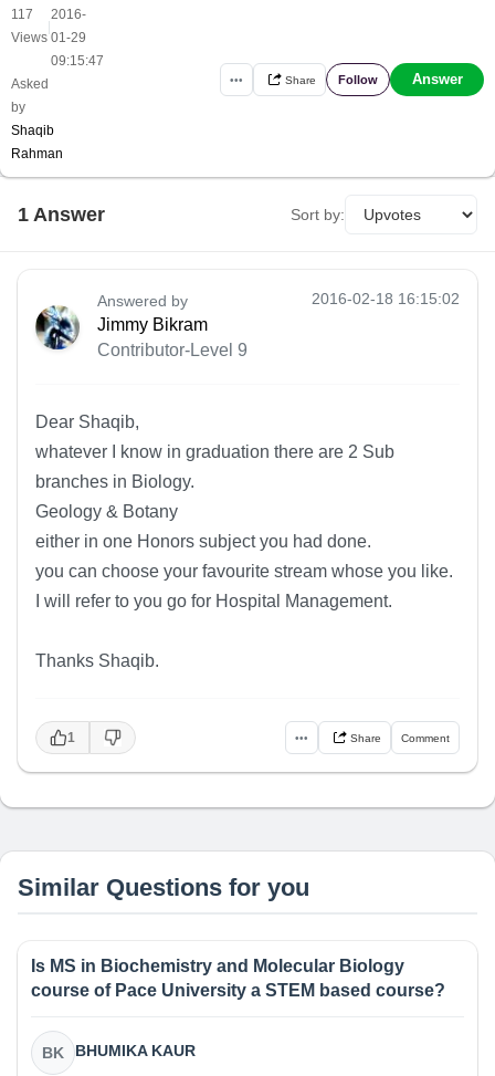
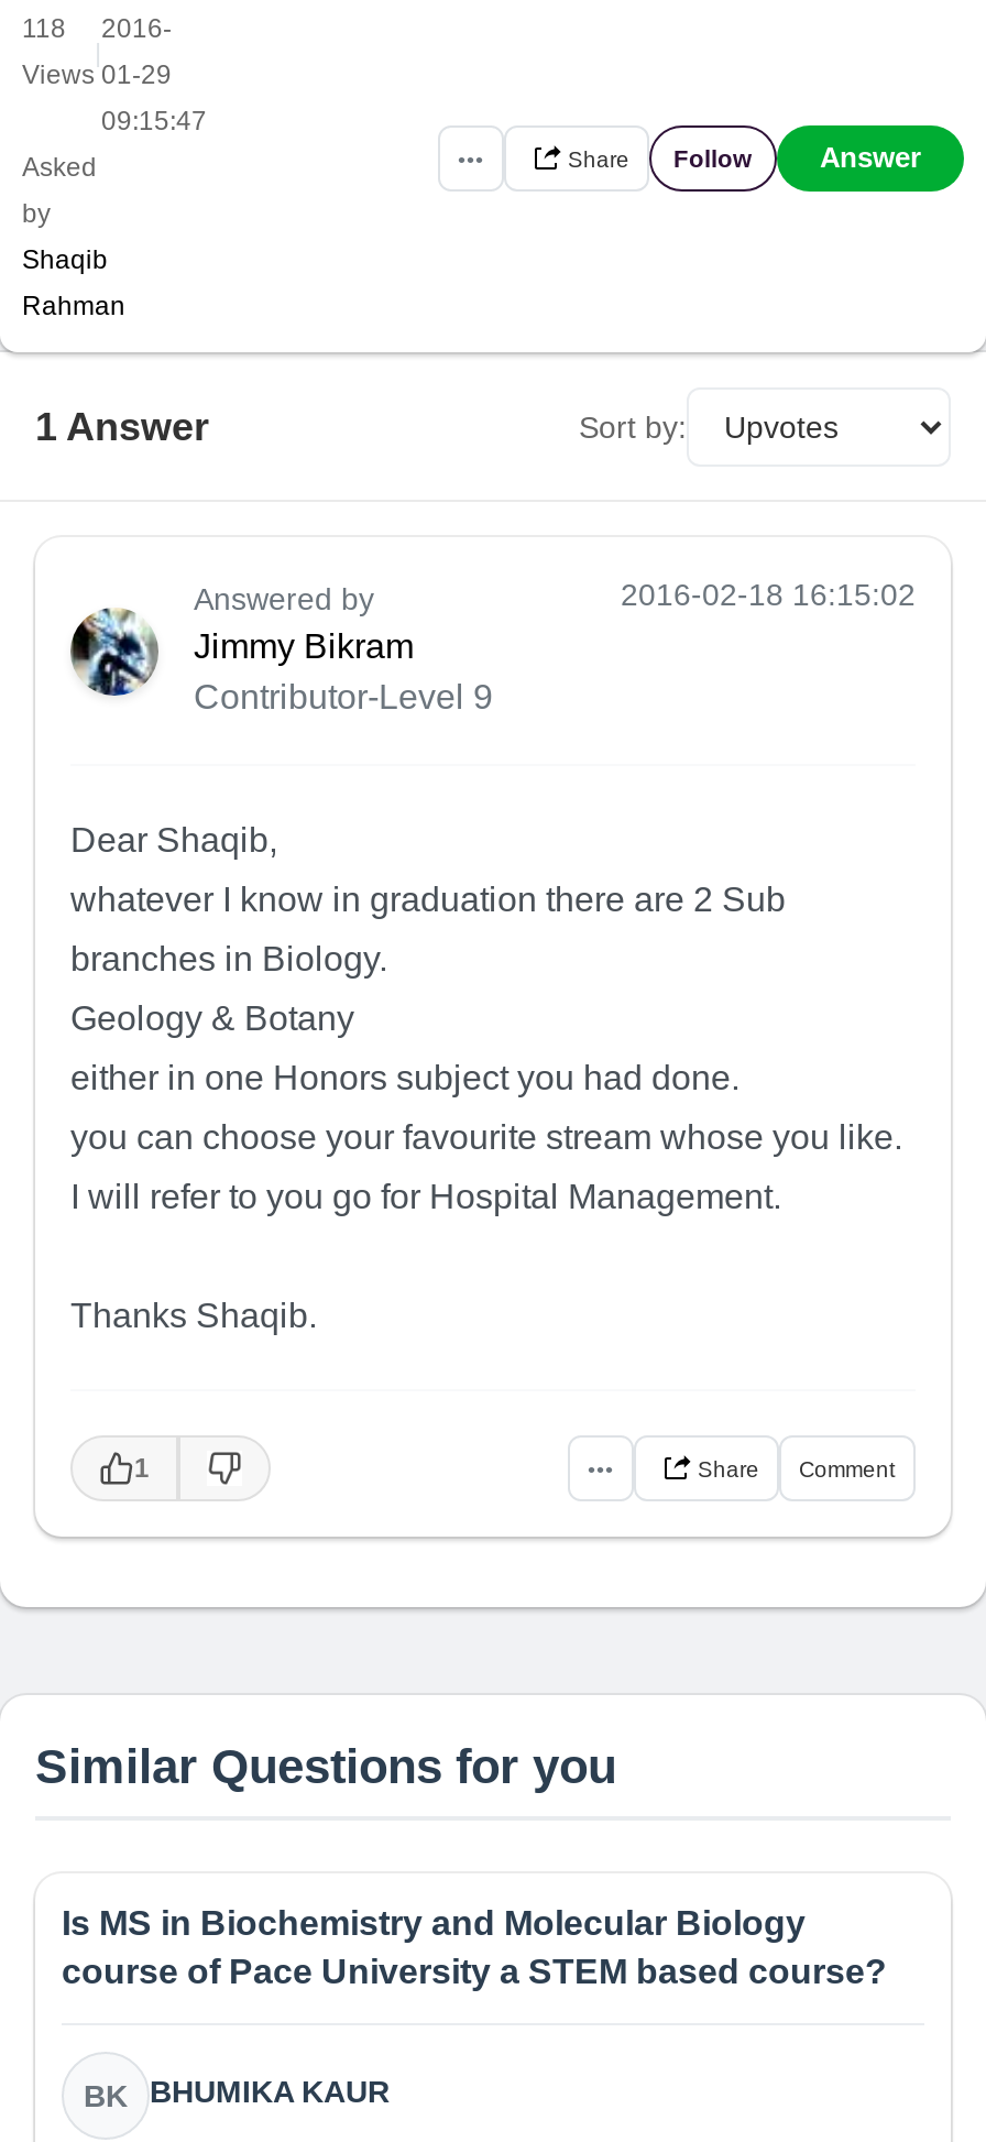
[11,7,86,22] 117 2016- -> [22,13,172,44] 118 2016-

